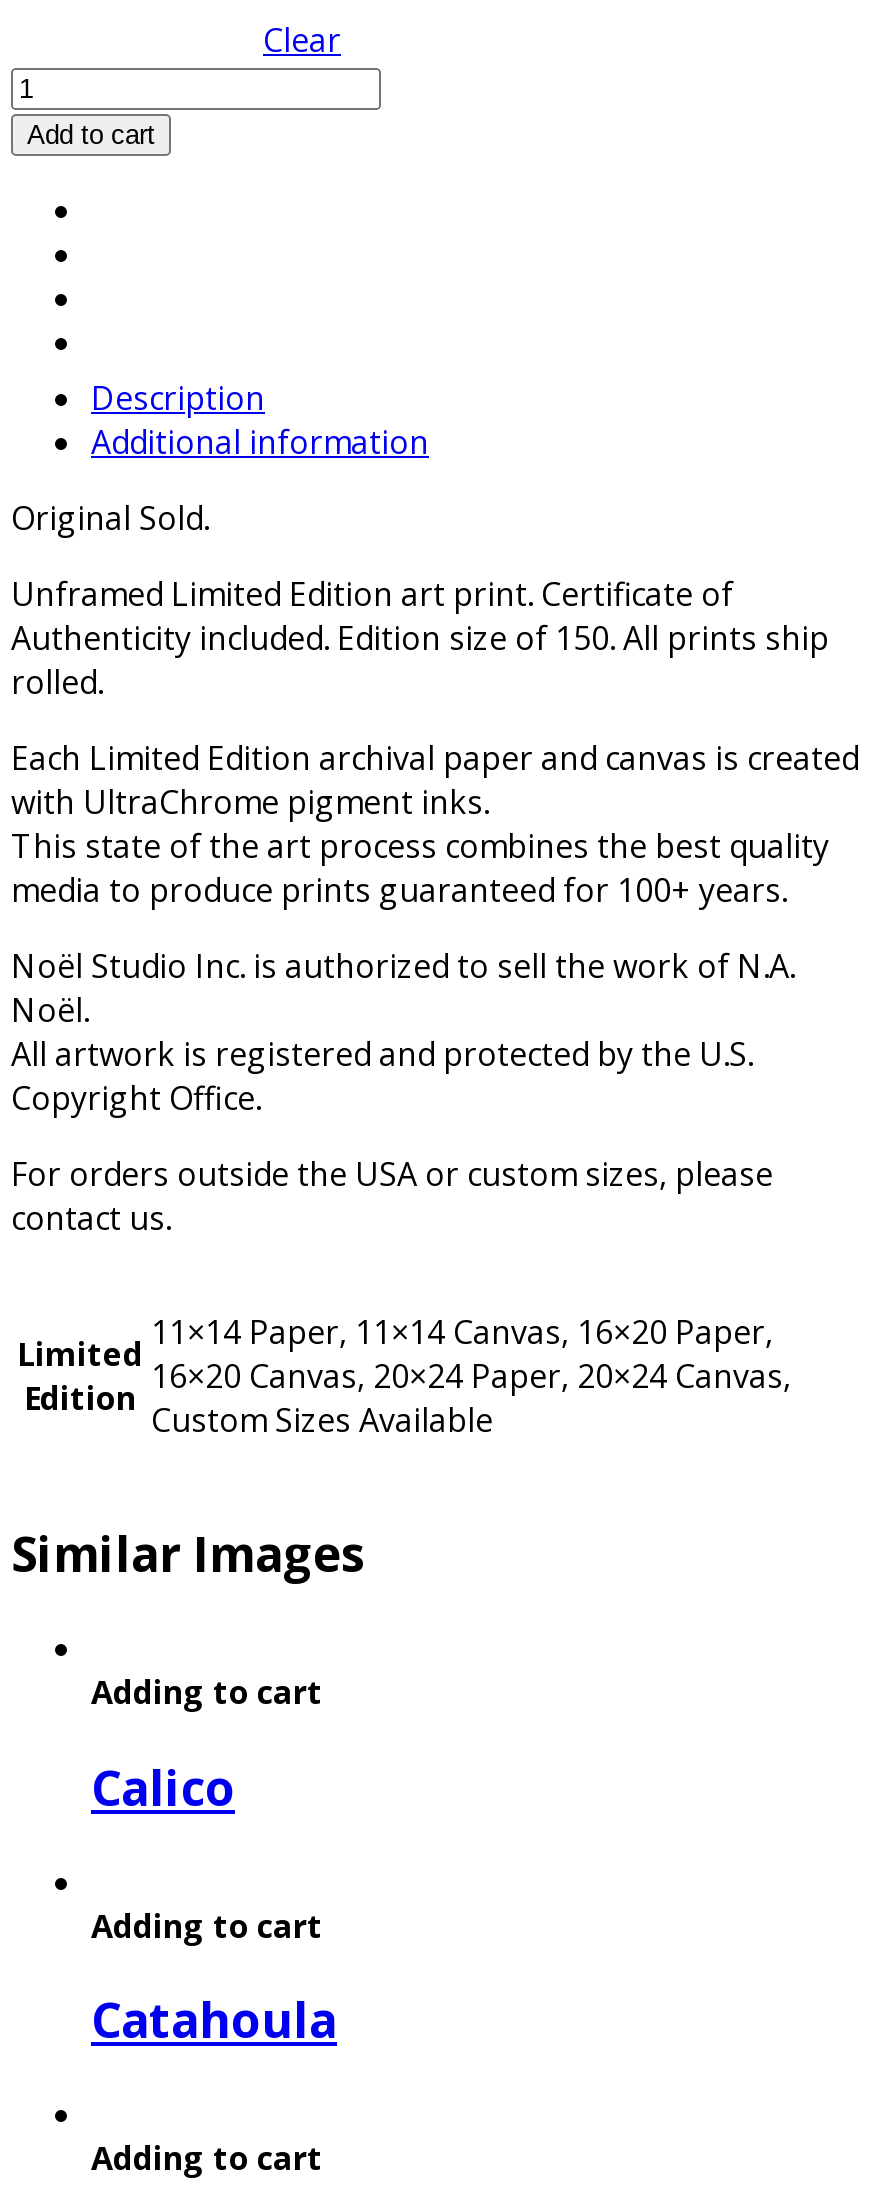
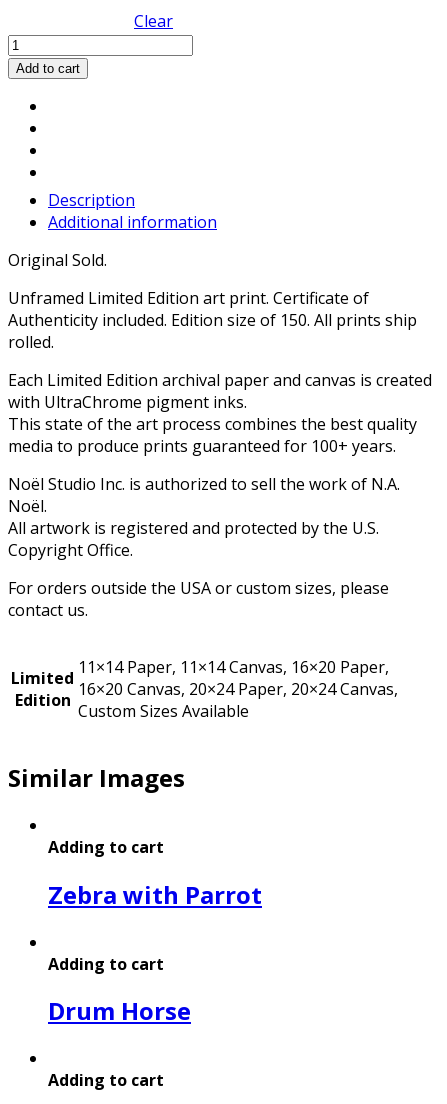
[91,1753,235,1819] Calico -> [48,878,262,911] Zebra with Parrot
[91,1987,337,2053] Catahoula -> [48,994,191,1027] Drum Horse

